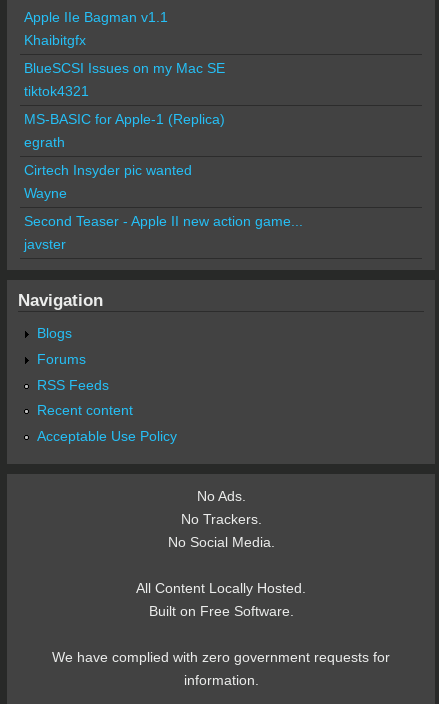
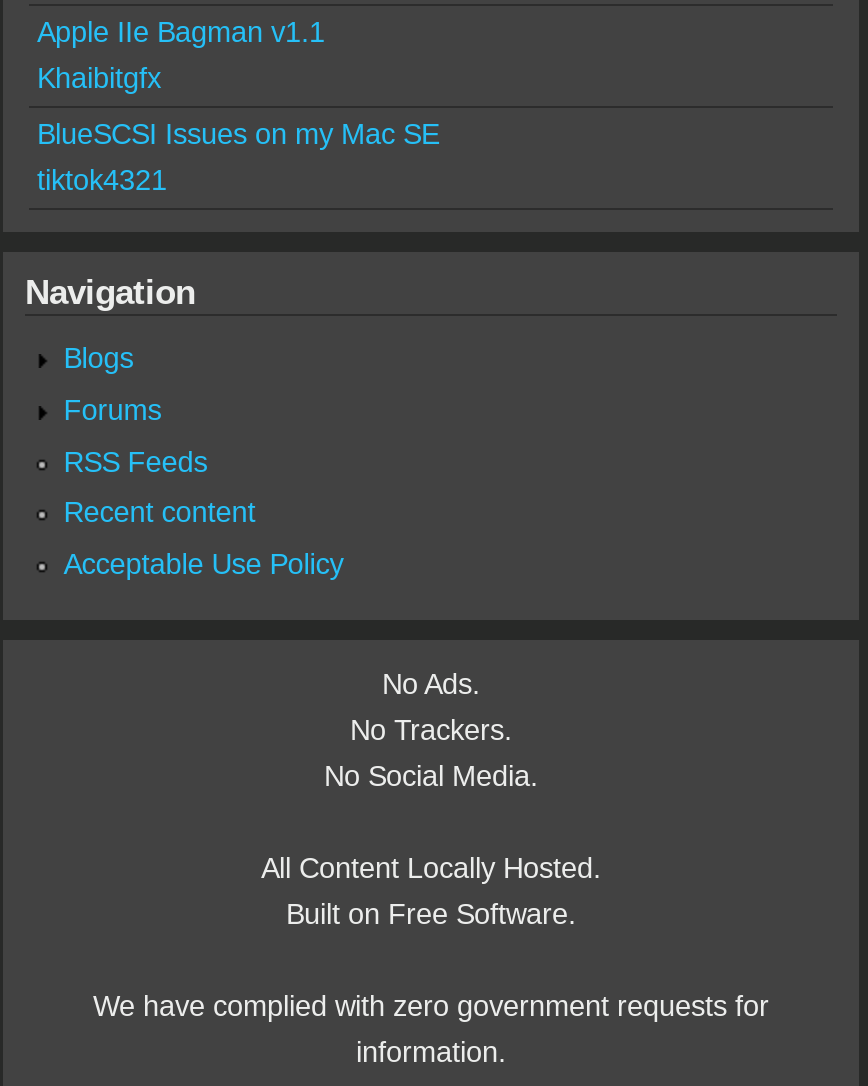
[24,111,303,252] MS-BASIC for Apple-1 (Replica) | egrath | Cirtech Insyder pic wanted | Wayne | Second Teaser - Apple II new action game... | javster -> none

